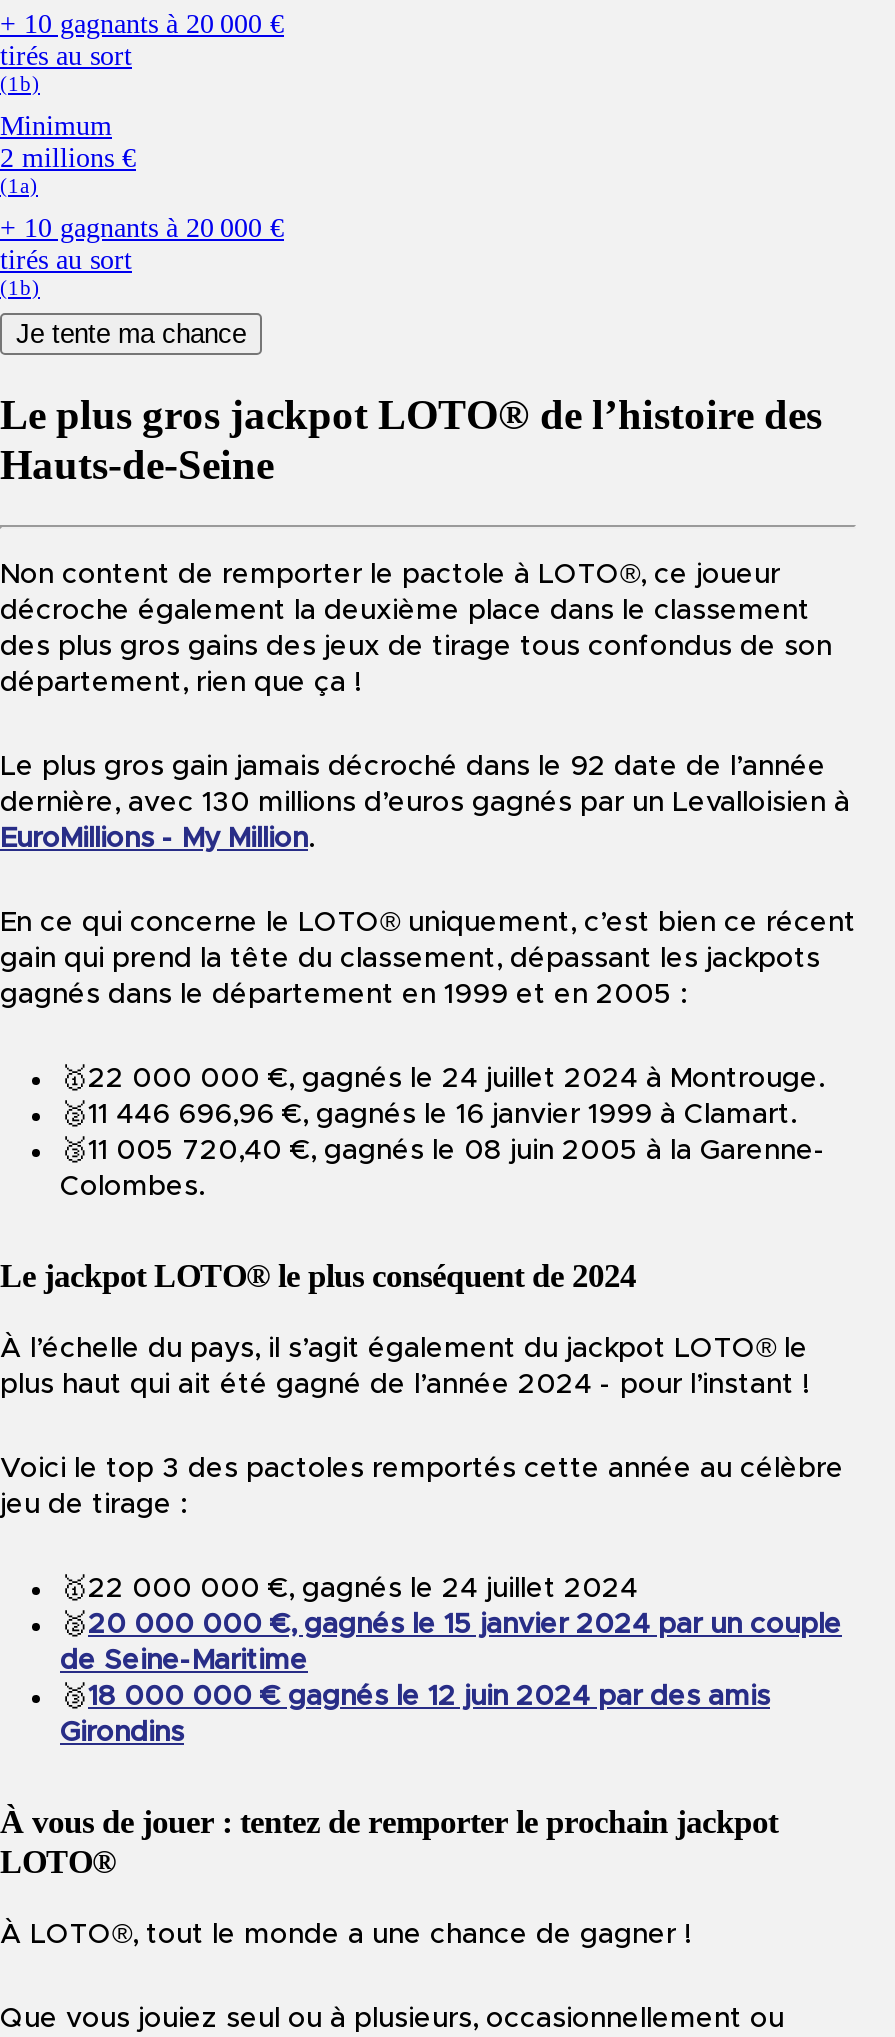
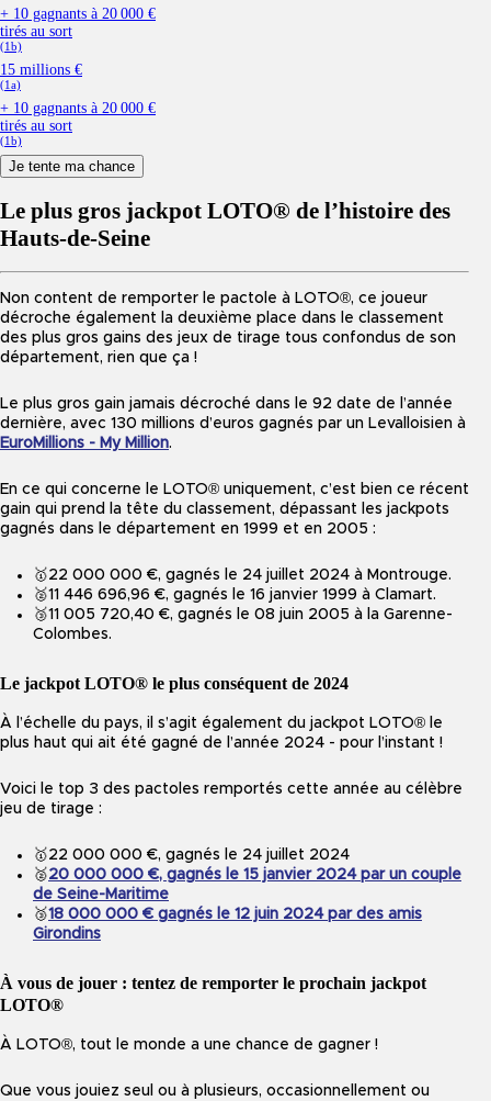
[0,111,136,173] Minimum | 2 millions € -> [0,61,82,78] 15 millions €

